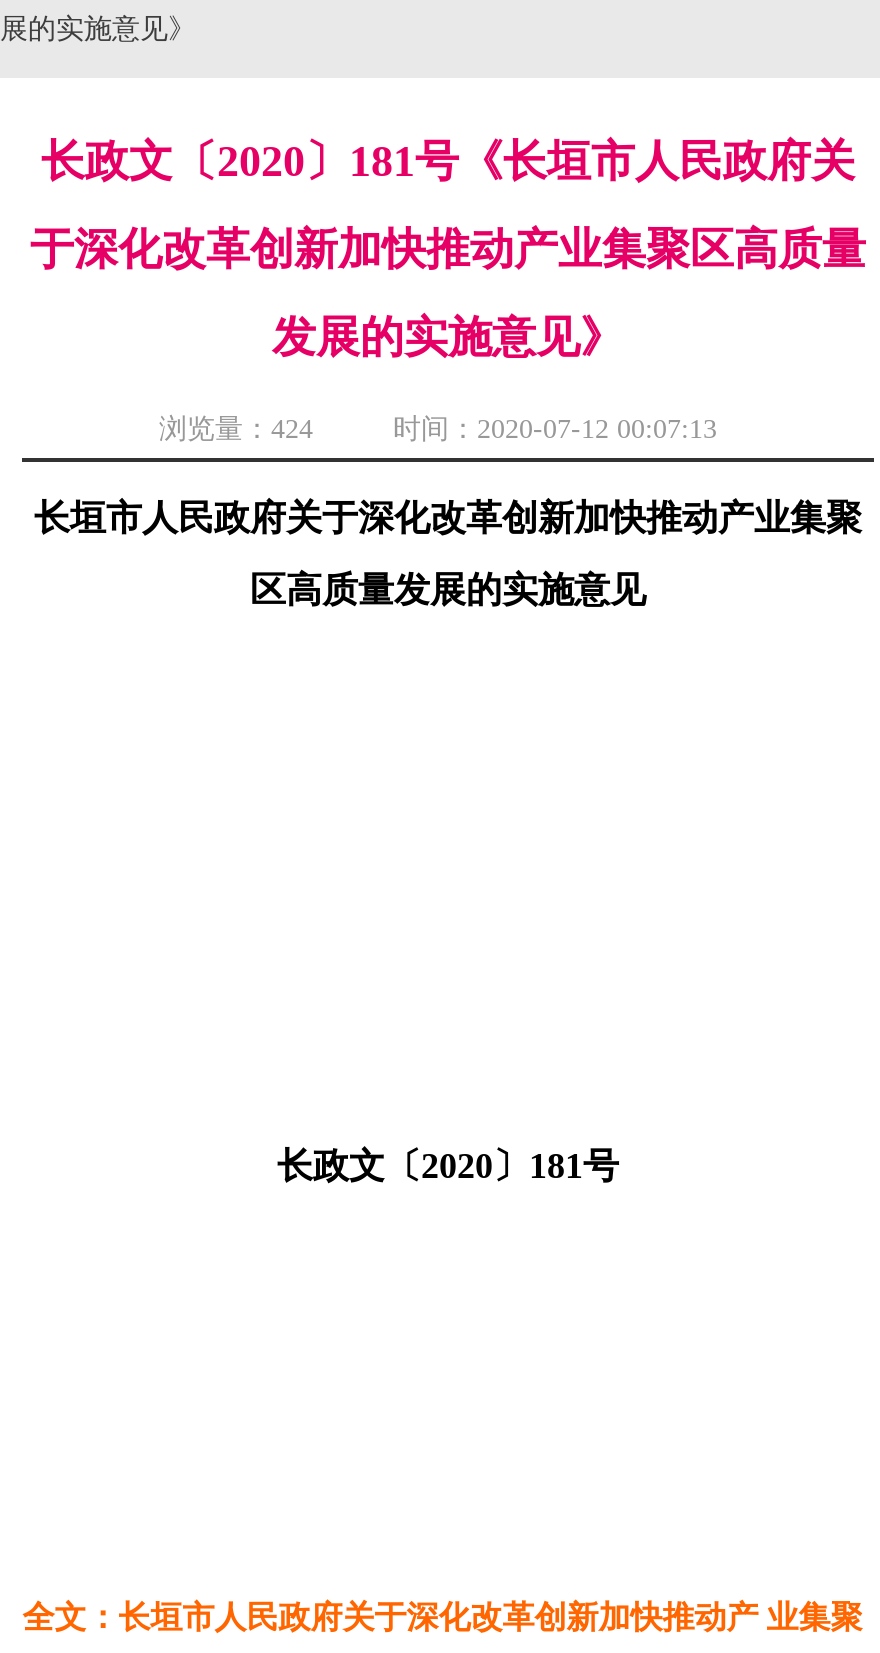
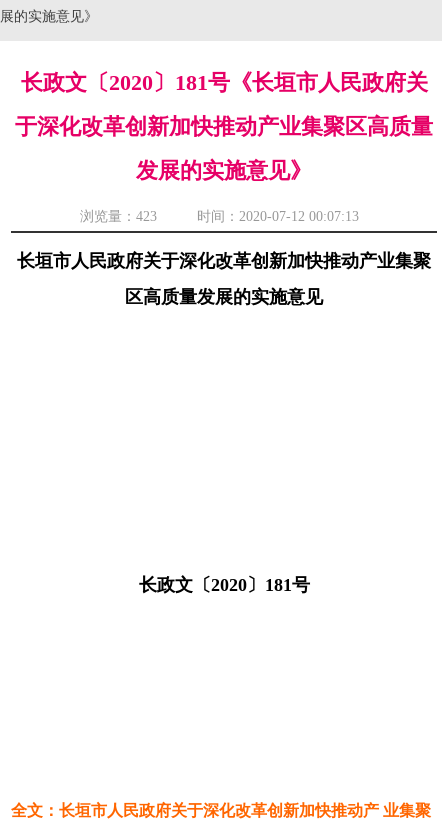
[159,414,717,444] 浏览量：424 时间：2020-07-12 00:07:13 -> [79,209,358,224] 浏览量：423 时间：2020-07-12 00:07:13

